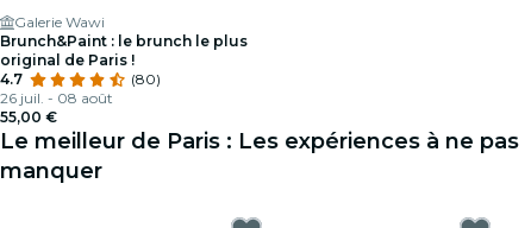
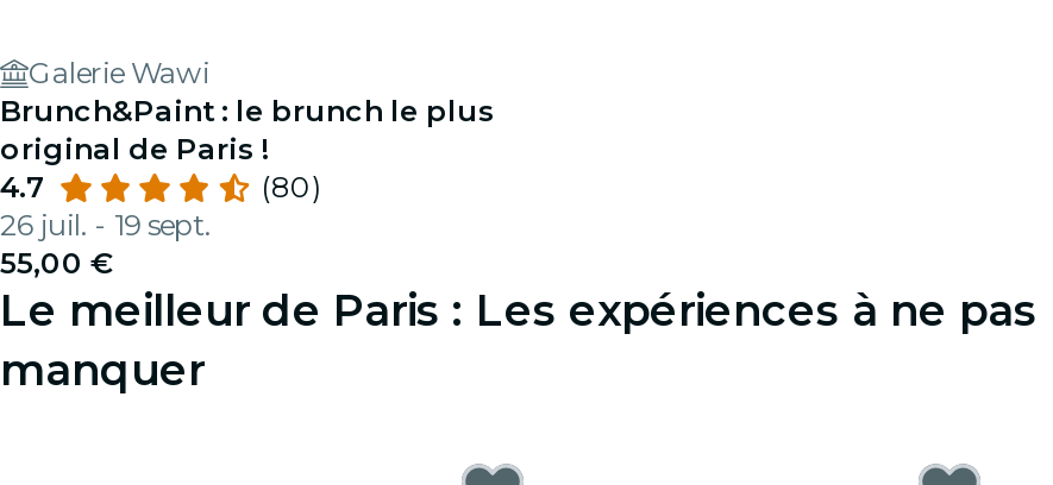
[0,89,113,107] 26 juil. - 08 août -> [0,207,212,242] 26 juil. - 19 sept.

